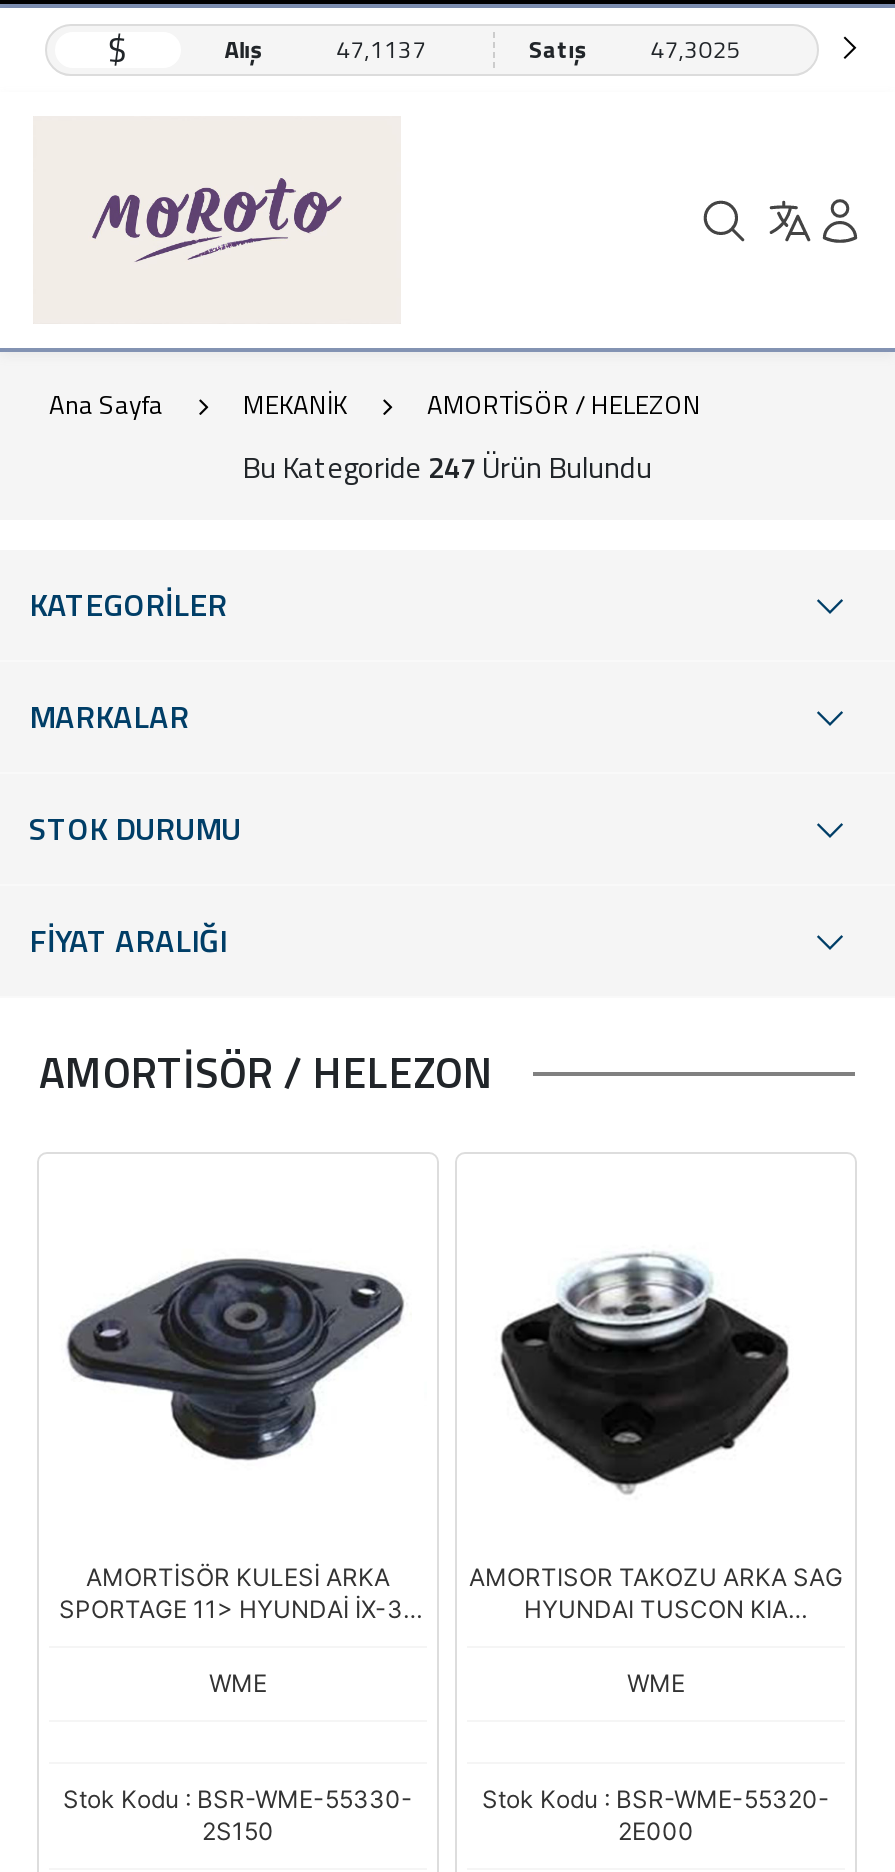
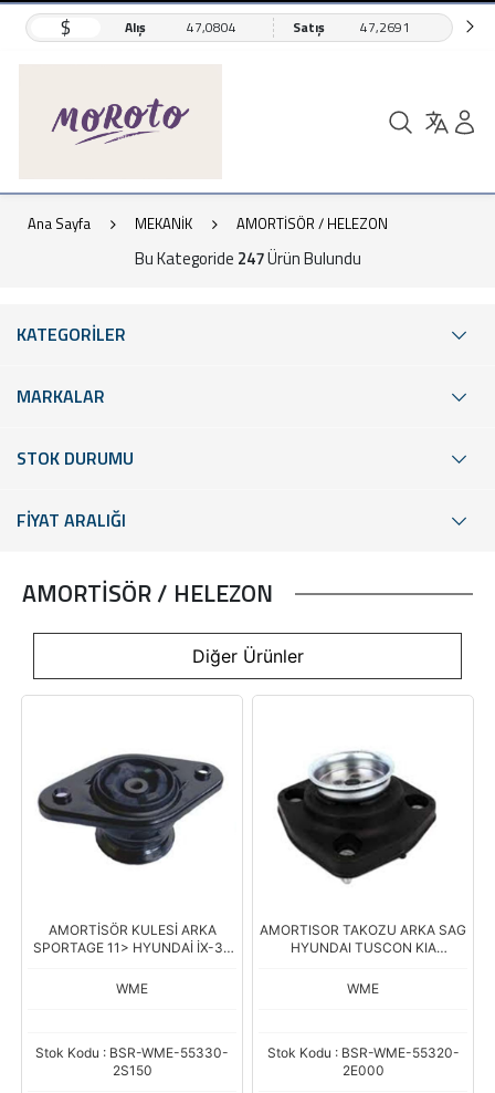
[336,30,426,68] 47,1137 -> [186,17,236,38] 47,0804
[529,30,740,68] Satış 47,3025 -> [293,17,410,38] Satış 47,2691
none -> [192,645,303,667] Diğer Ürünler

